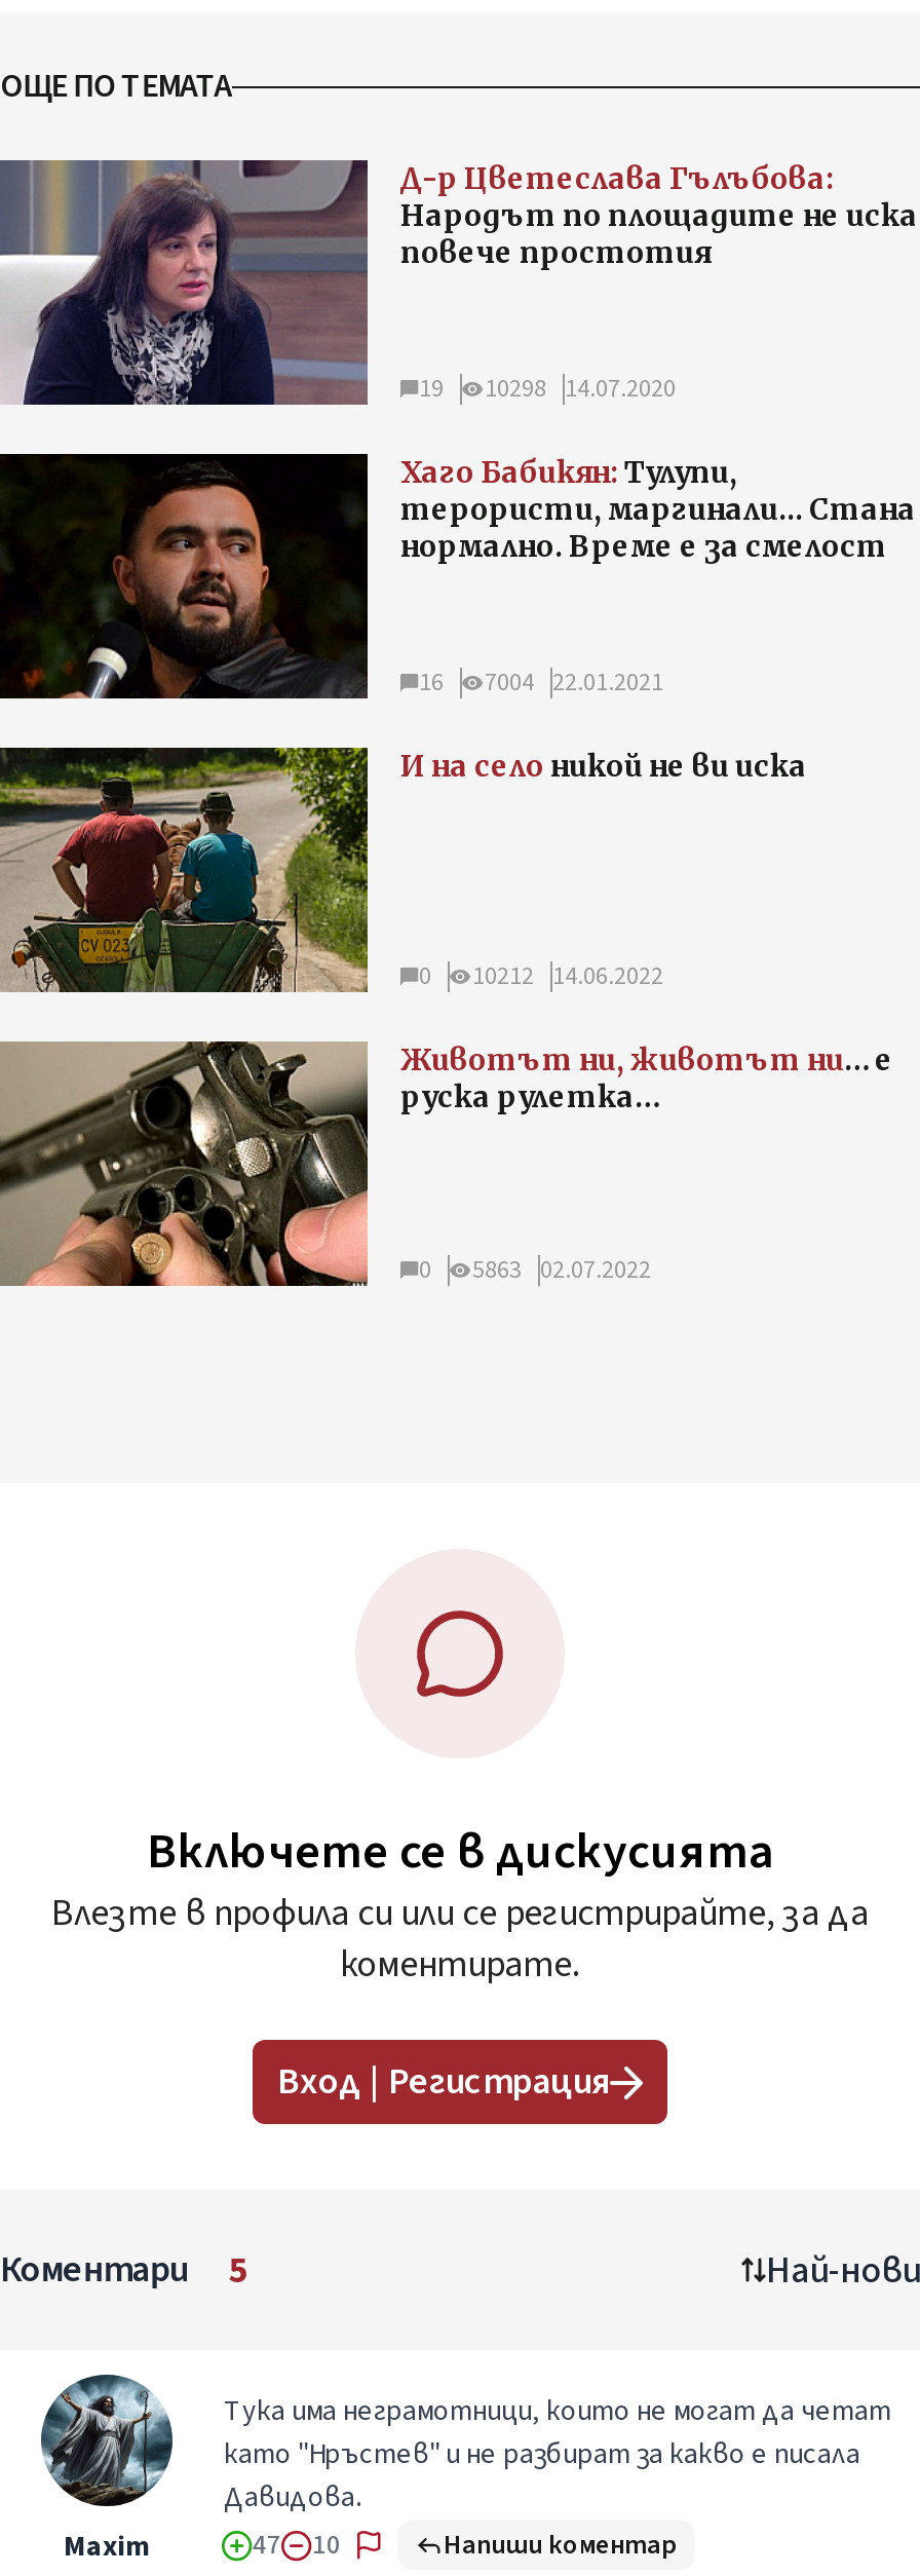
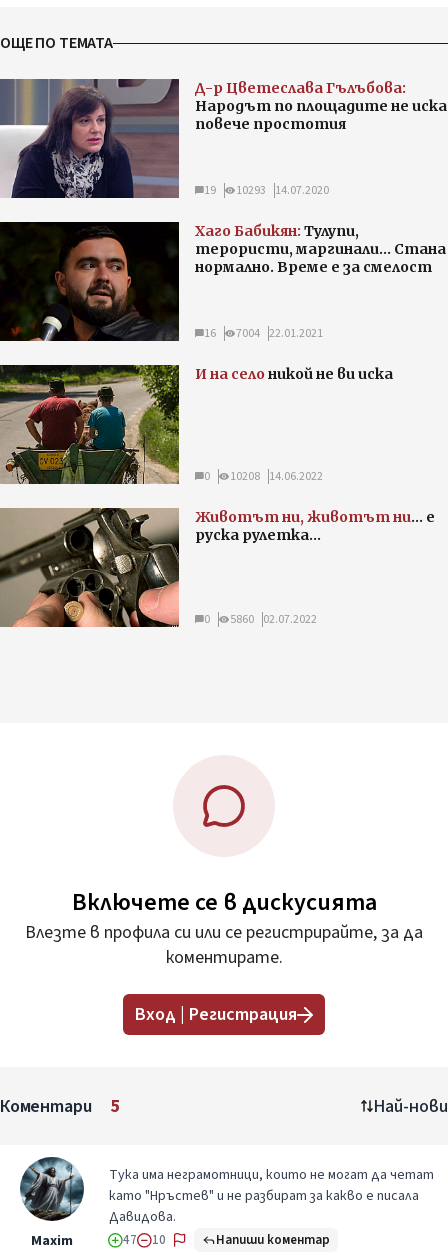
[419,372,676,407] 19 10298 14.07.2020 -> [204,182,329,199] 19 10293 14.07.2020
[419,960,663,995] 0 10212 14.06.2022 -> [204,468,323,485] 0 10208 14.06.2022
[419,1254,651,1289] 0 5863 02.07.2022 -> [204,611,317,628] 0 5860 02.07.2022

